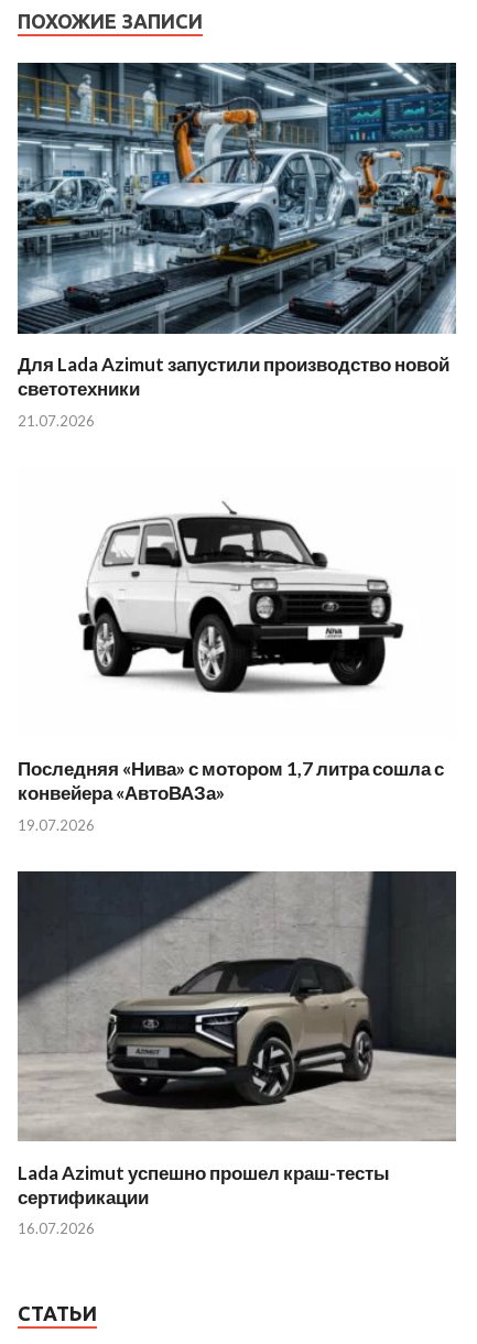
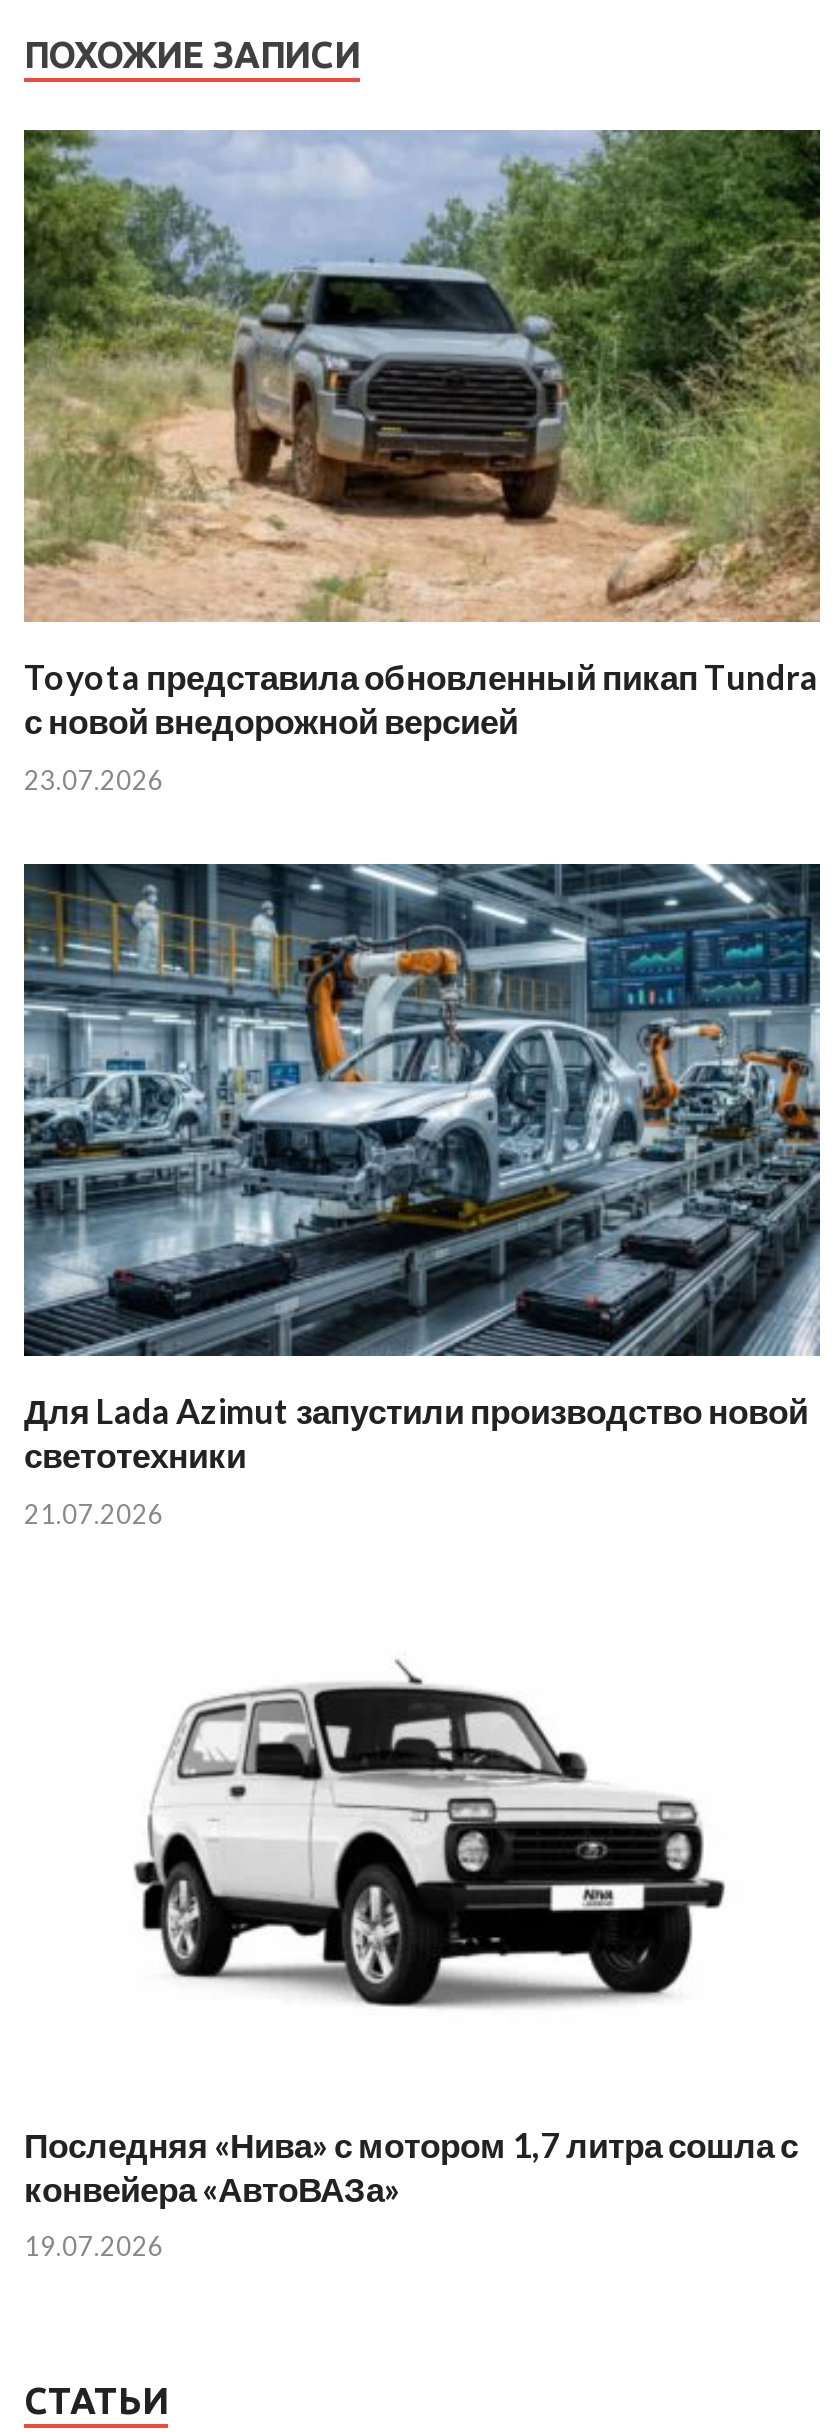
none -> [22,128,822,796] [image] | Toyota представила обновленный пикап Tundra | с новой внедорожной версией | 23.07.2026
moved [15,62,458,833] -> [20,860,824,2262]: [image] | Для Lada Azimut запустили производство новой | светотехники | 21.07.2026 | Последняя «Нива» с мотором 1,7 литра сошла с | конвейера «АвтоВАЗа» | 19.07.2026
[17,870,457,1237] [image] | Lada Azimut успешно прошел краш-тесты | сертификации | 16.07.2026 -> none

